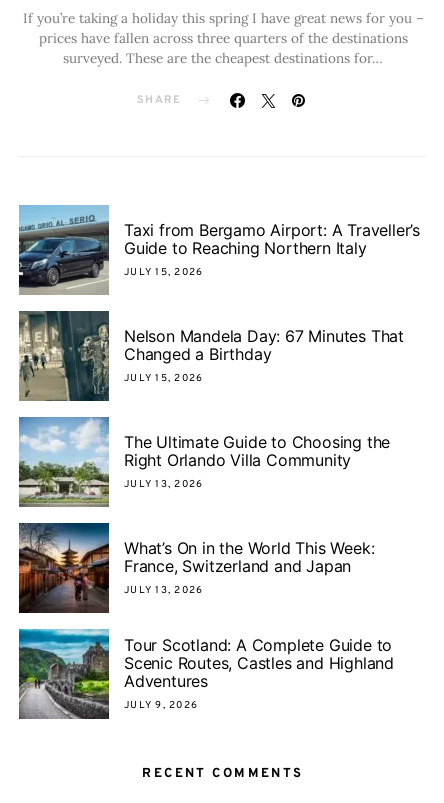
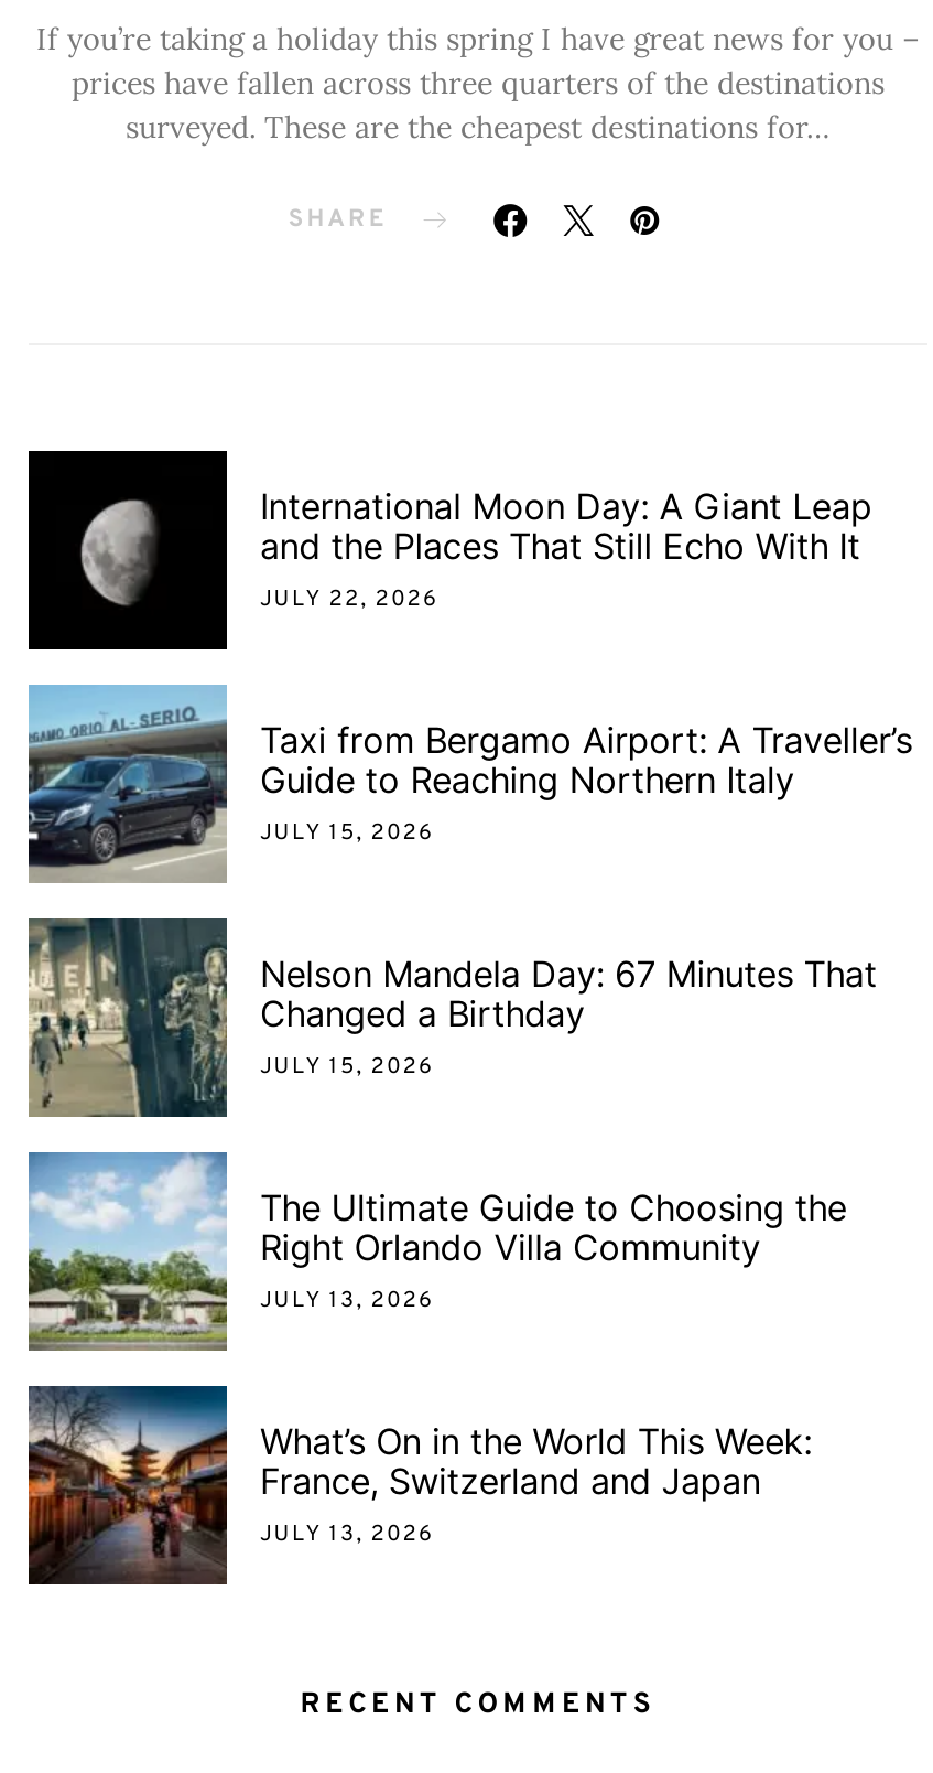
none -> [26,449,872,649] [image] | International Moon Day: A Giant Leap | and the Places That Still Echo With It | JULY 22, 2026
moved [17,209,420,596] -> [24,694,912,1548]: [image] | Taxi from Bergamo Airport: A Traveller’s | Guide to Reaching Northern Italy | ... | France, Switzerland and Japan | JULY 13, 2026
[18,628,394,720] [image] | Tour Scotland: A Complete Guide to | Scenic Routes, Castles and Highland | Adventures | JULY 9, 2026 -> none

